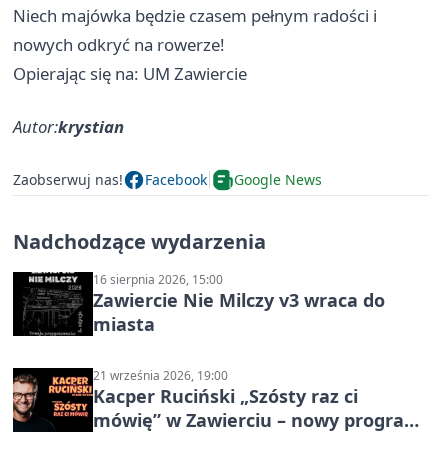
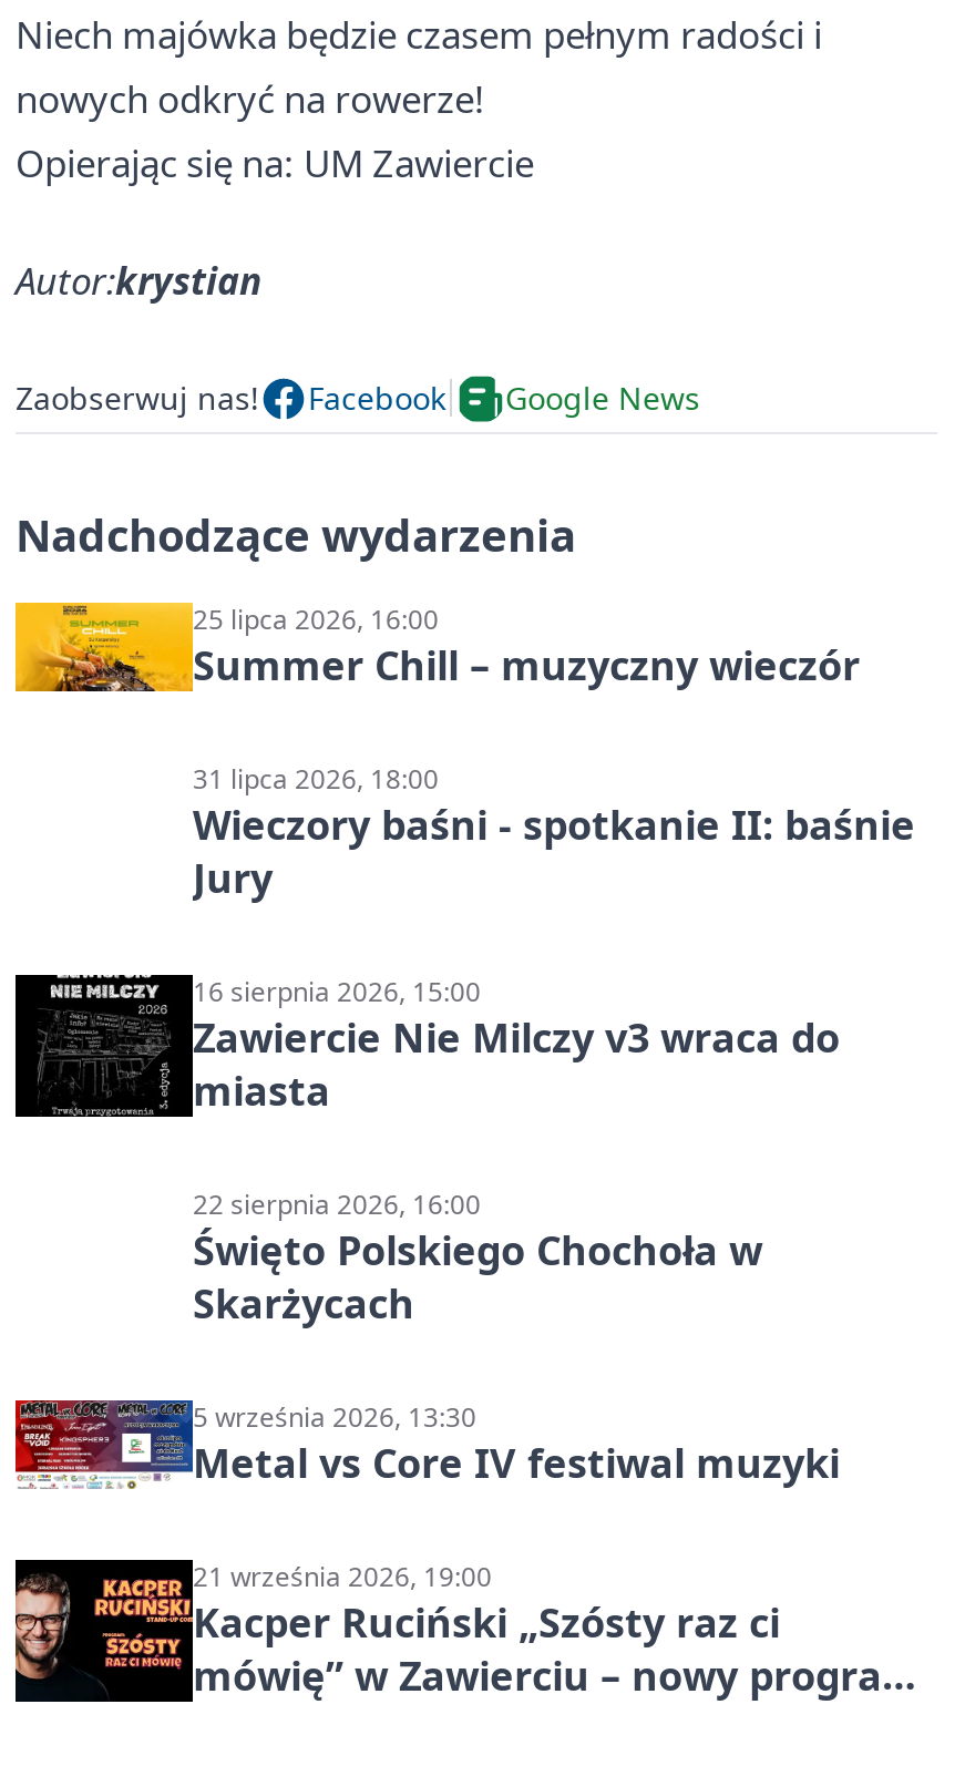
none -> [13,600,915,903] [image] | 25 lipca 2026, 16:00 | Summer Chill – muzyczny wieczór | 31 lipca 2026, 18:00 | Wieczory baśni - spotkanie II: baśnie | Jury
none -> [13,1185,840,1489] [image] | 22 sierpnia 2026, 16:00 | Święto Polskiego Chochoła w | Skarżycach | 5 września 2026, 13:30 | Metal vs Core IV festiwal muzyki

